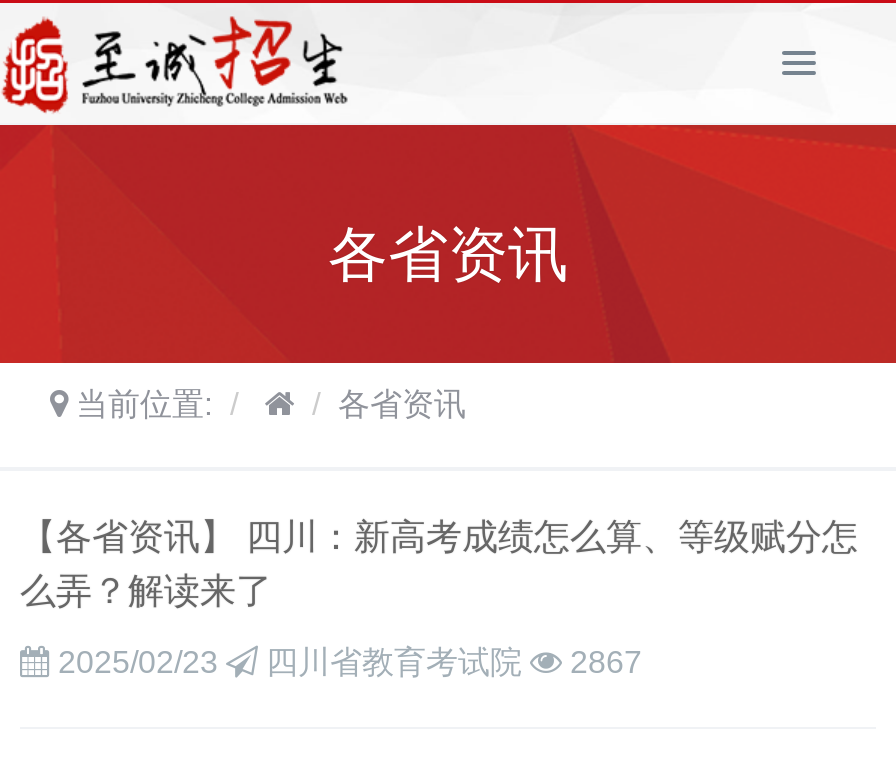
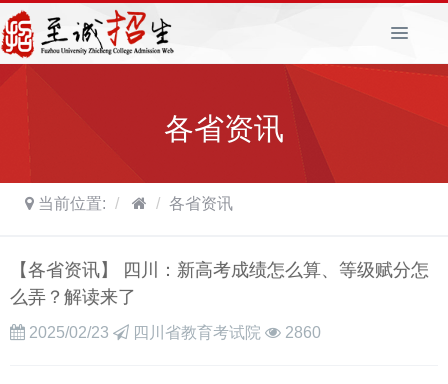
[50,645,642,679] 2025/02/23 四川省教育考试院 2867 -> [25,324,321,341] 2025/02/23 四川省教育考试院 2860

